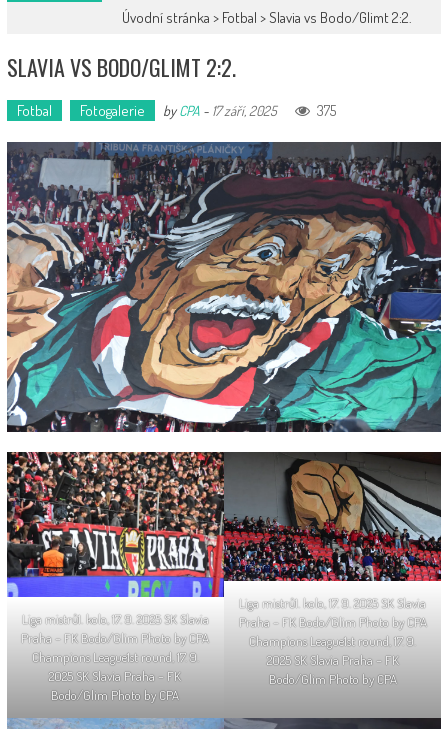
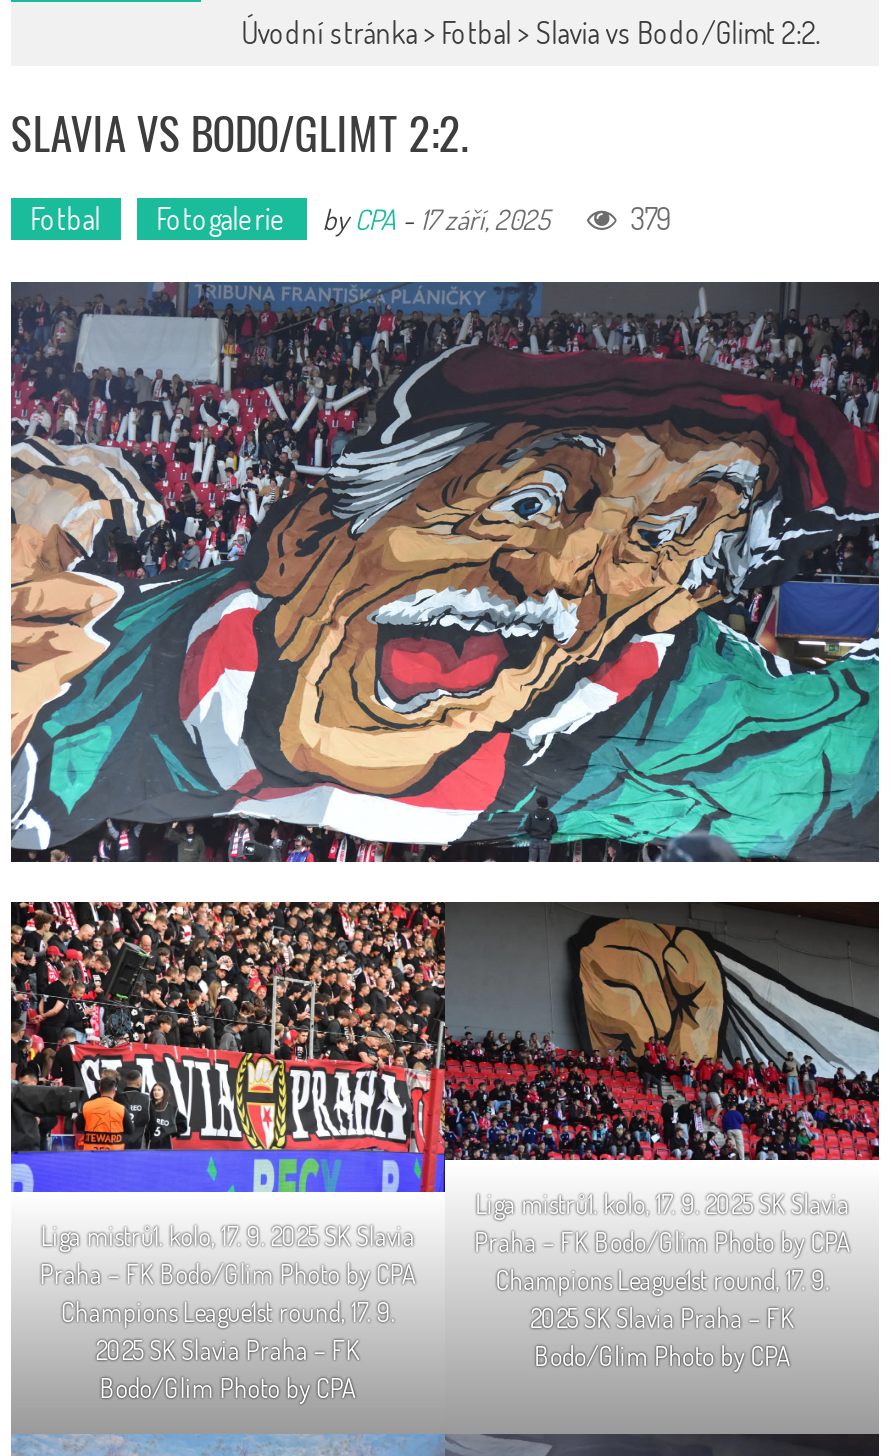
[317,101,336,120] 375 -> [630,200,672,238] 379

